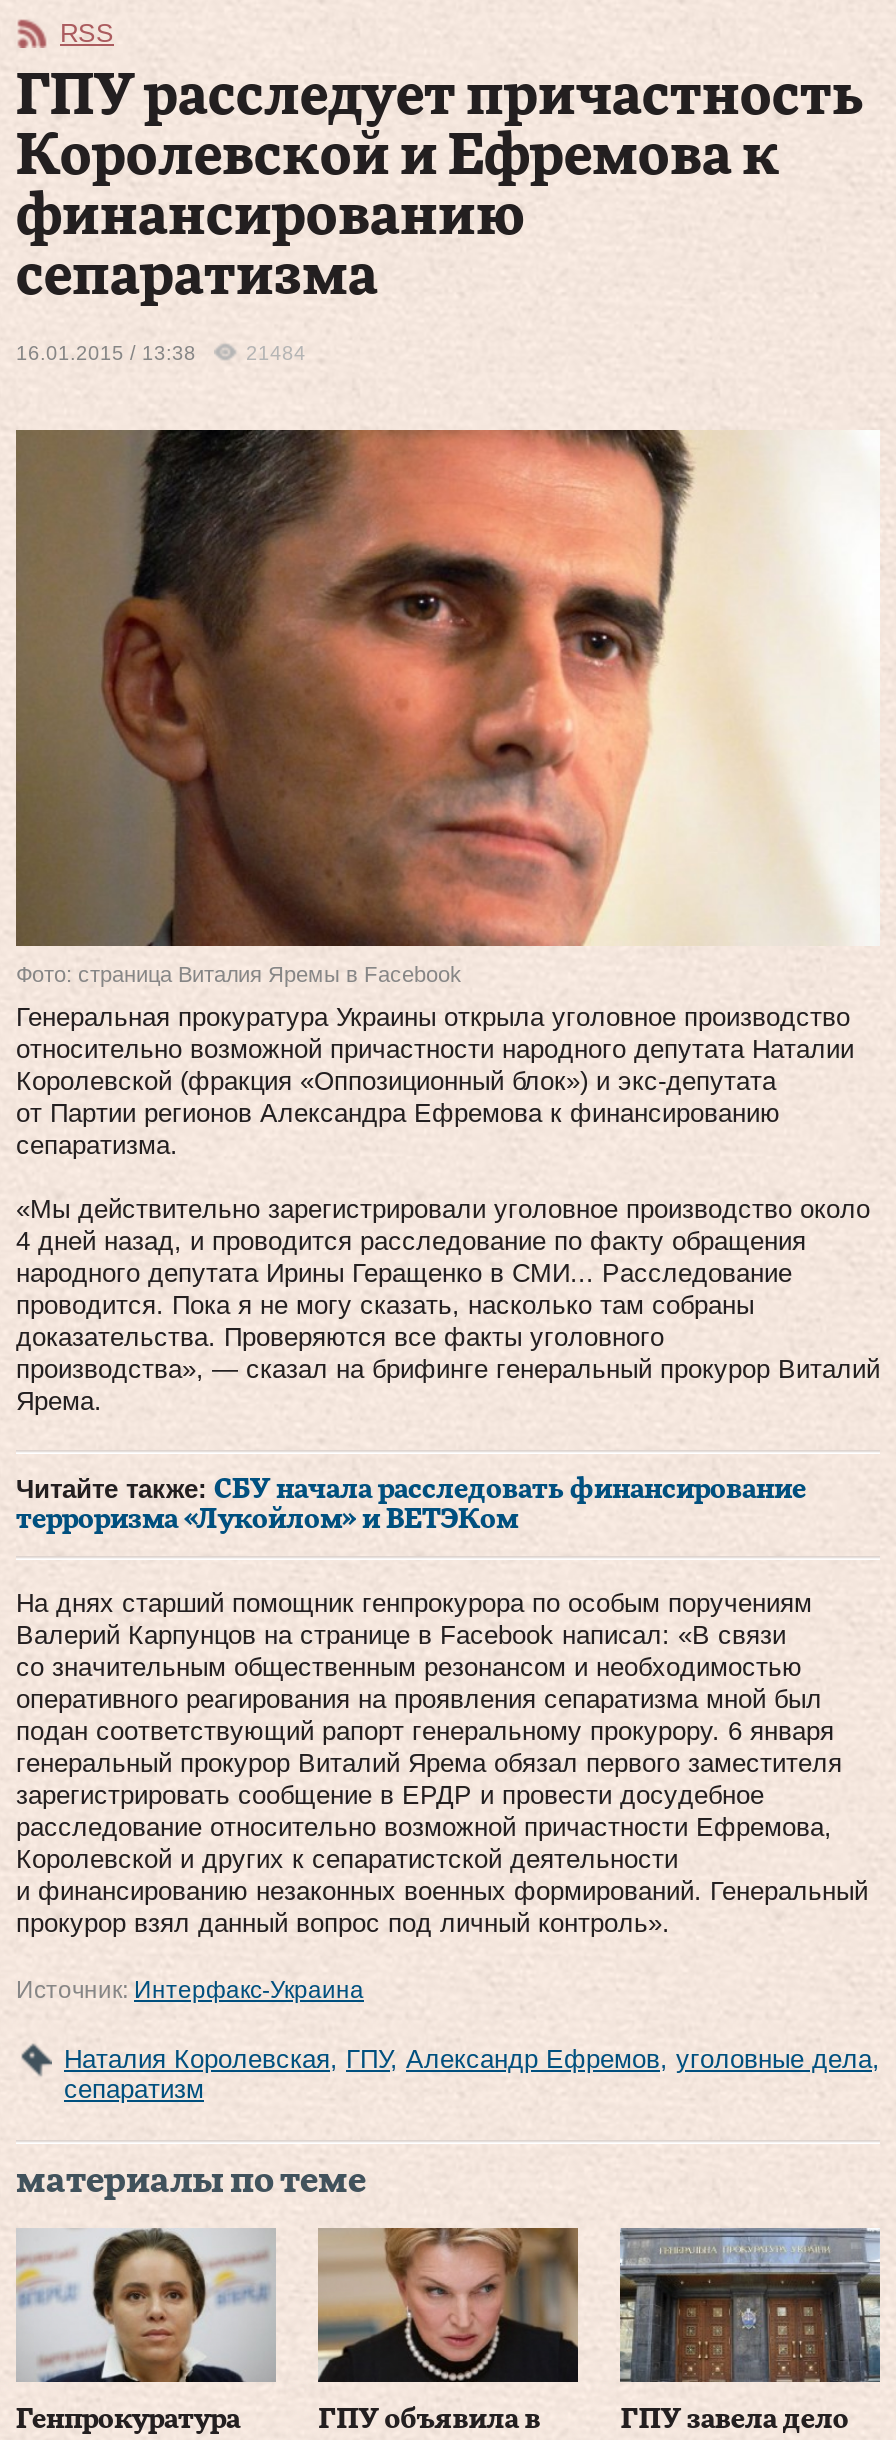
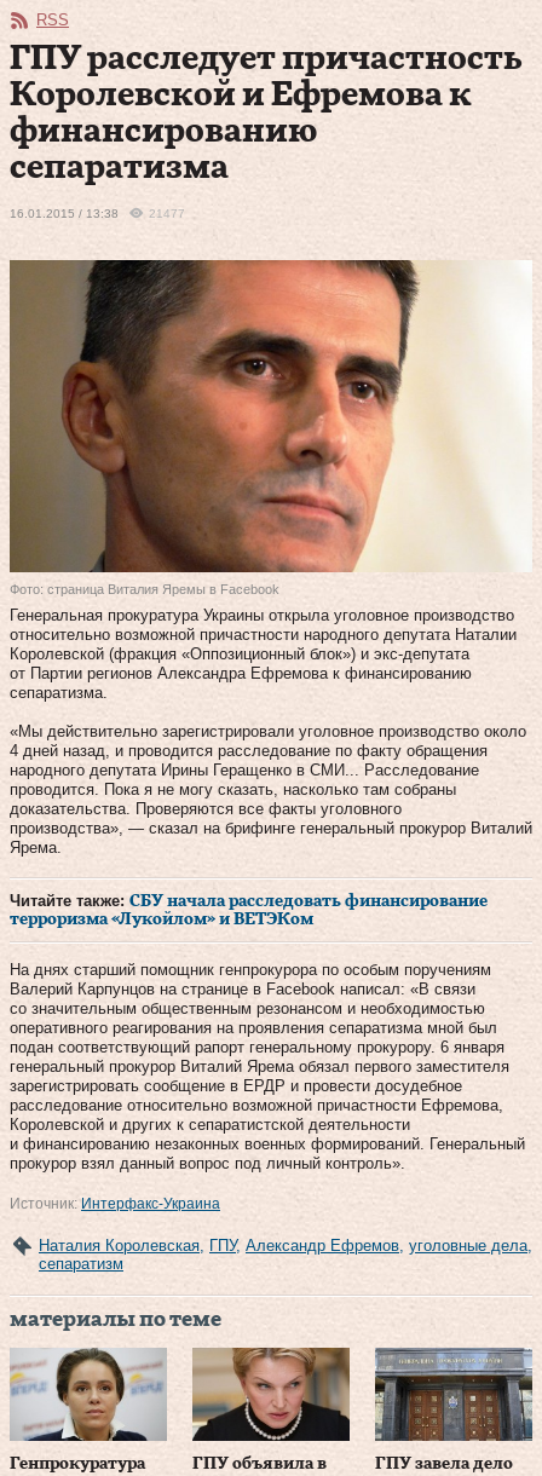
[246,342,306,364] 21484 -> [149,207,185,220] 21477

